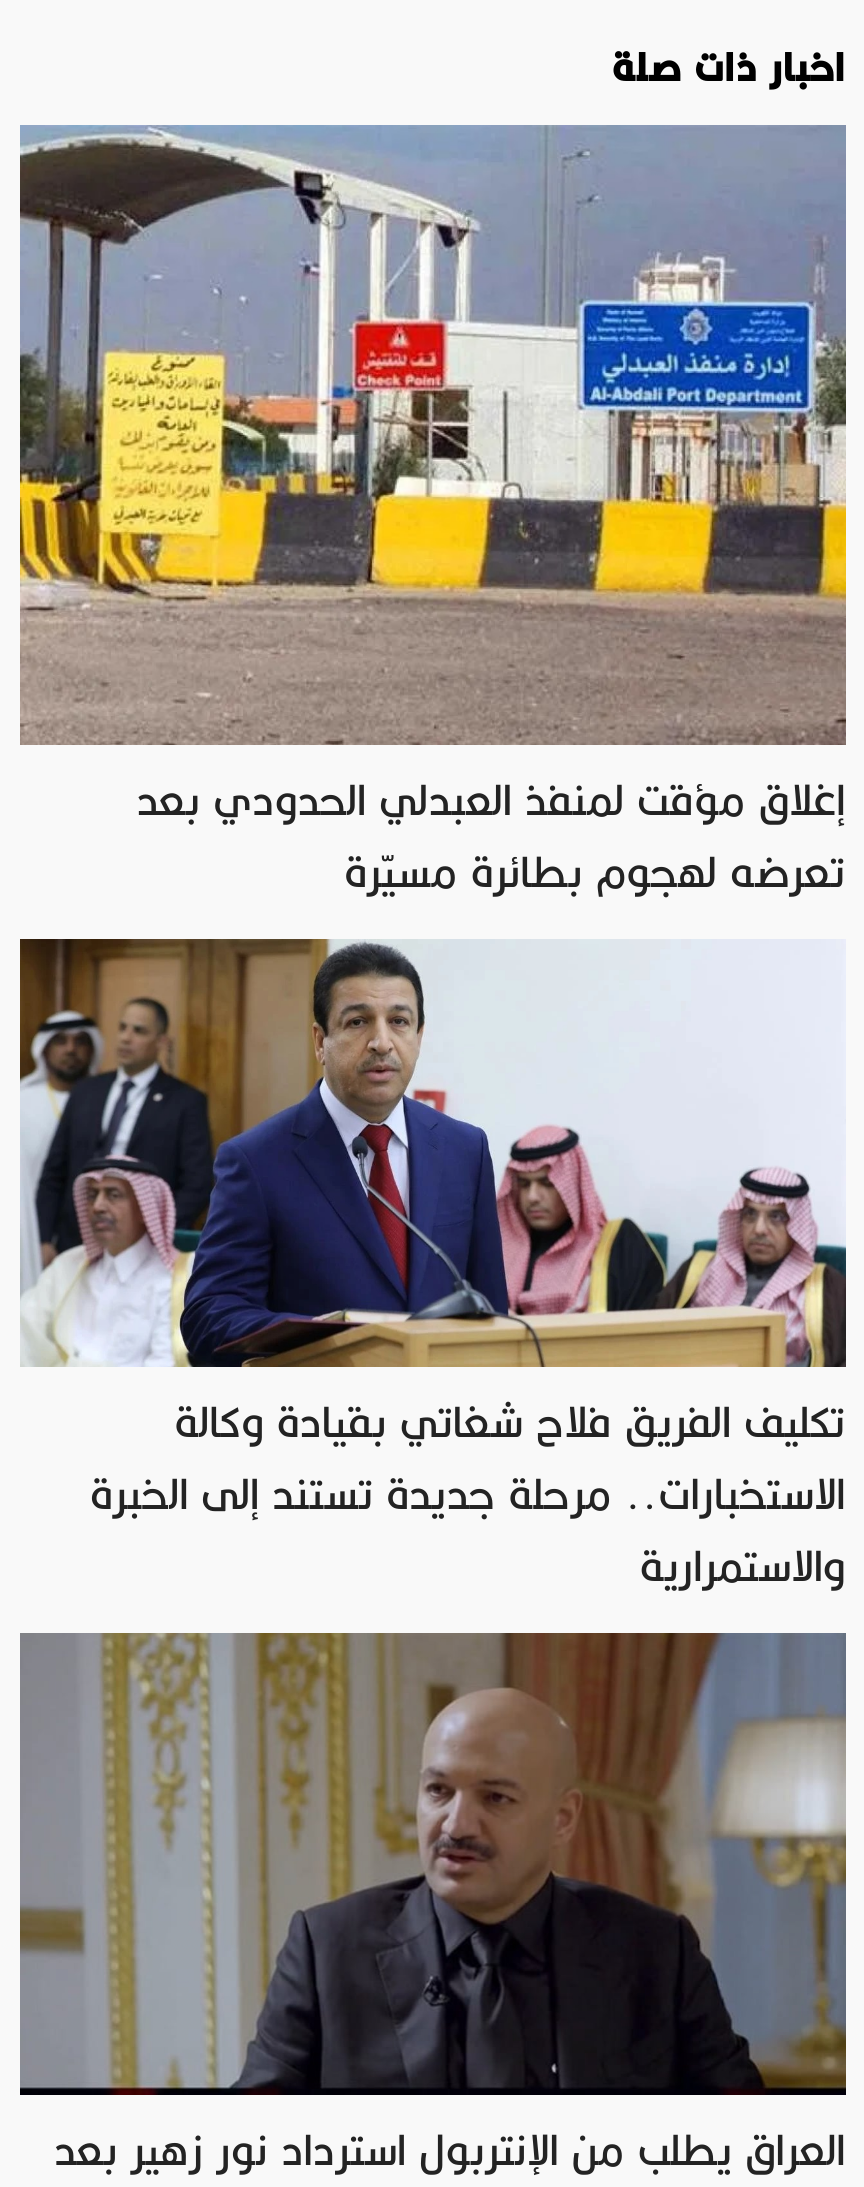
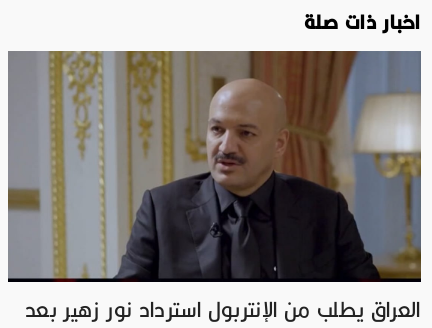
[18,123,848,896] [image] | إغلاق مؤقت لمنفذ العبدلي الحدودي بعد | تعرضه لهجوم بطائرة مسيّرة -> none
[18,937,848,1591] [image] | تكليف الفريق فلاح شغاتي بقيادة وكالة | الاستخبارات.. مرحلة جديدة تستند إلى الخبرة | والاستمرارية -> none

